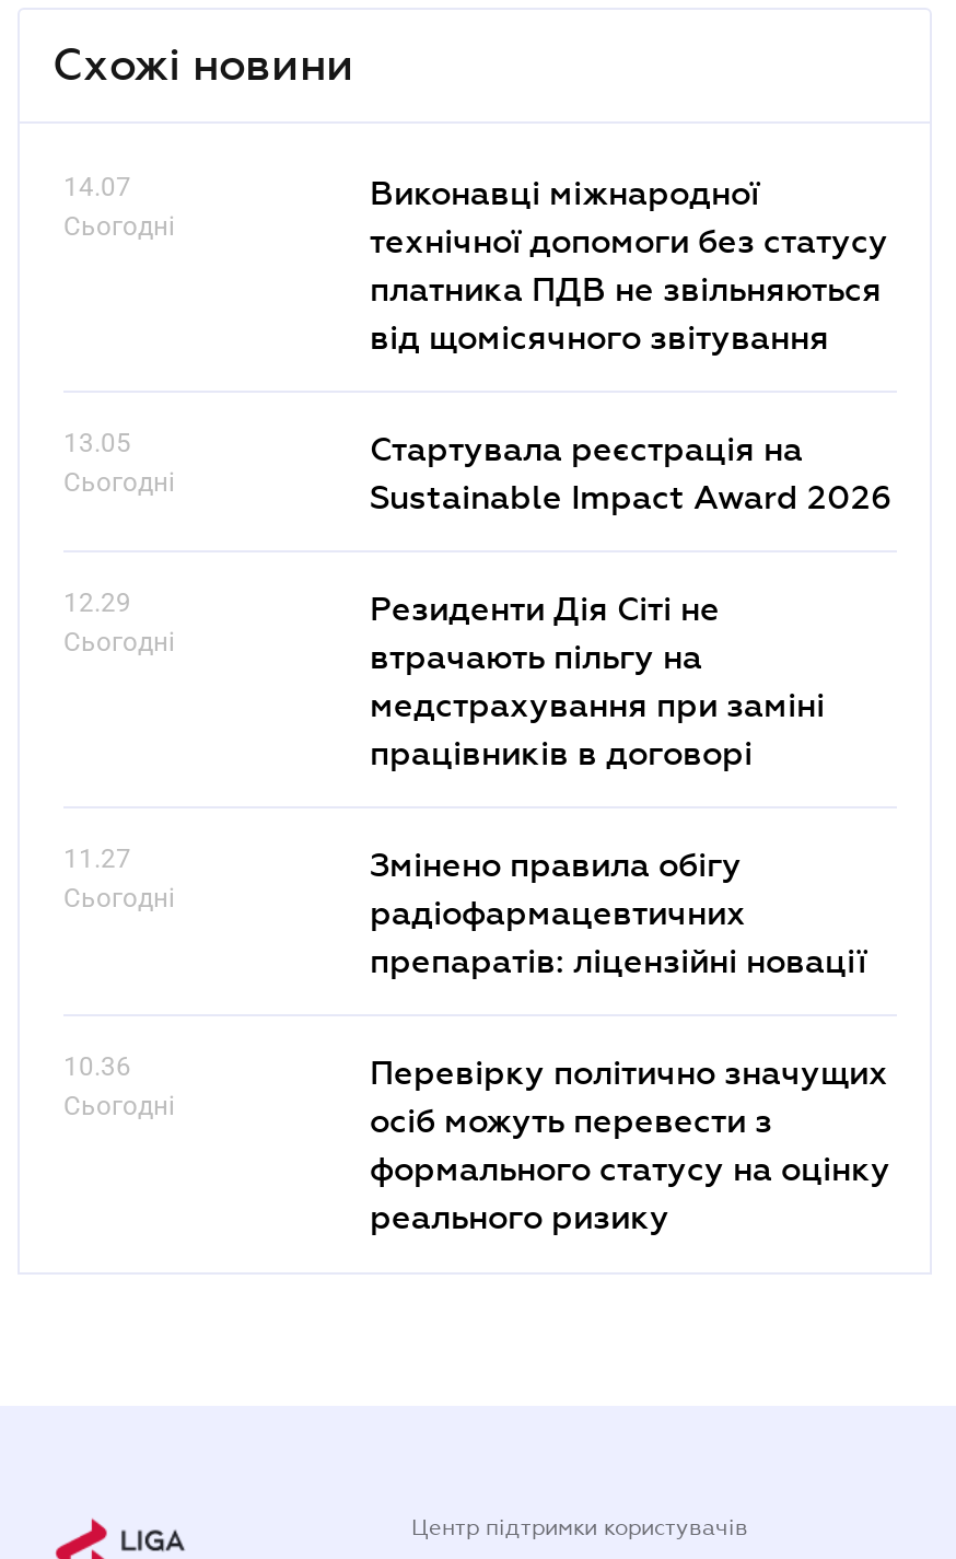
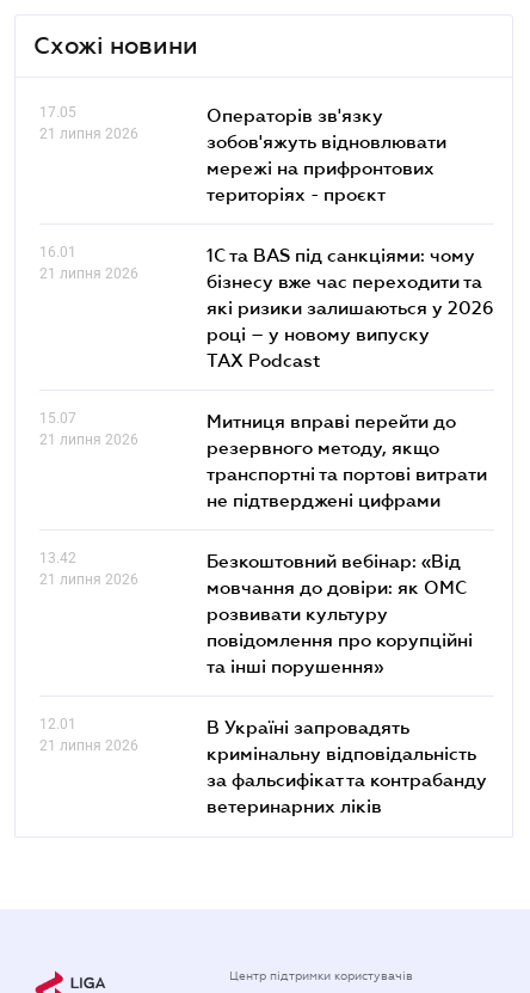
[63,171,175,241] 14.07 | Сьогодні -> [39,104,138,142] 17.05 | 21 липня 2026
[370,171,888,355] Виконавці міжнародної | технічної допомоги без статусу | платника ПДВ не звільняються | від щомісячного звітування -> [207,104,446,204] Операторів зв'язку | зобов'яжуть відновлювати | мережі на прифронтових | територіях - проєкт
[63,427,175,497] 13.05 | Сьогодні -> [39,243,138,282] 16.01 | 21 липня 2026
[370,427,893,515] Стартувала реєстрація на | Sustainable Impact Award 2026 -> [207,243,494,370] 1С та BAS під санкціями: чому | бізнесу вже час переходити та | які ризики залишаються у 2026 | році – у новому випуску | TAX Podcast
[63,587,175,657] 12.29 | Сьогодні -> [39,410,138,448] 15.07 | 21 липня 2026
[370,587,825,771] Резиденти Дія Сіті не | втрачають пільгу на | медстрахування при заміні | працівників в договорі -> [207,410,487,510] Митниця вправі перейти до | резервного методу, якщо | транспортні та портові витрати | не підтверджені цифрами
[63,843,175,913] 11.27 | Сьогодні -> [39,549,138,588] 13.42 | 21 липня 2026
[370,843,866,979] Змінено правила обігу | радіофармацевтичних | препаратів: ліцензійні новації -> [207,549,473,676] Безкоштовний вебінар: «Від | мовчання до довіри: як ОМС | розвивати культуру | повідомлення про корупційні | та інші порушення»
[63,1051,175,1121] 10.36 | Сьогодні -> [39,715,138,754] 12.01 | 21 липня 2026
[370,1051,890,1235] Перевірку політично значущих | осіб можуть перевести з | формального статусу на оцінку | реального ризику -> [207,715,487,816] В Україні запровадять | кримінальну відповідальність | за фальсифікат та контрабанду | ветеринарних ліків

